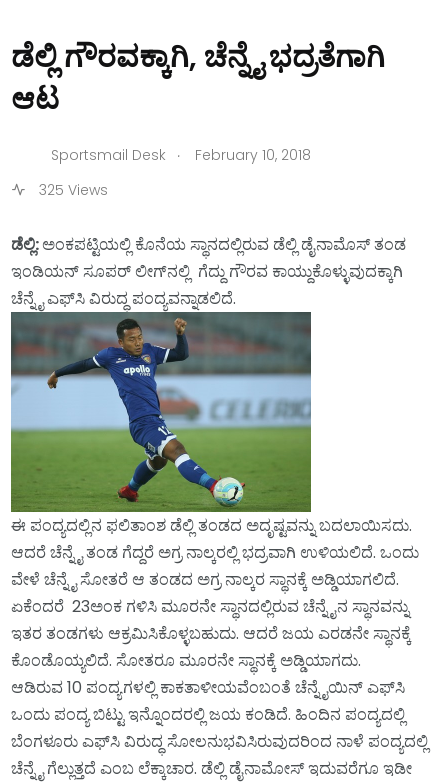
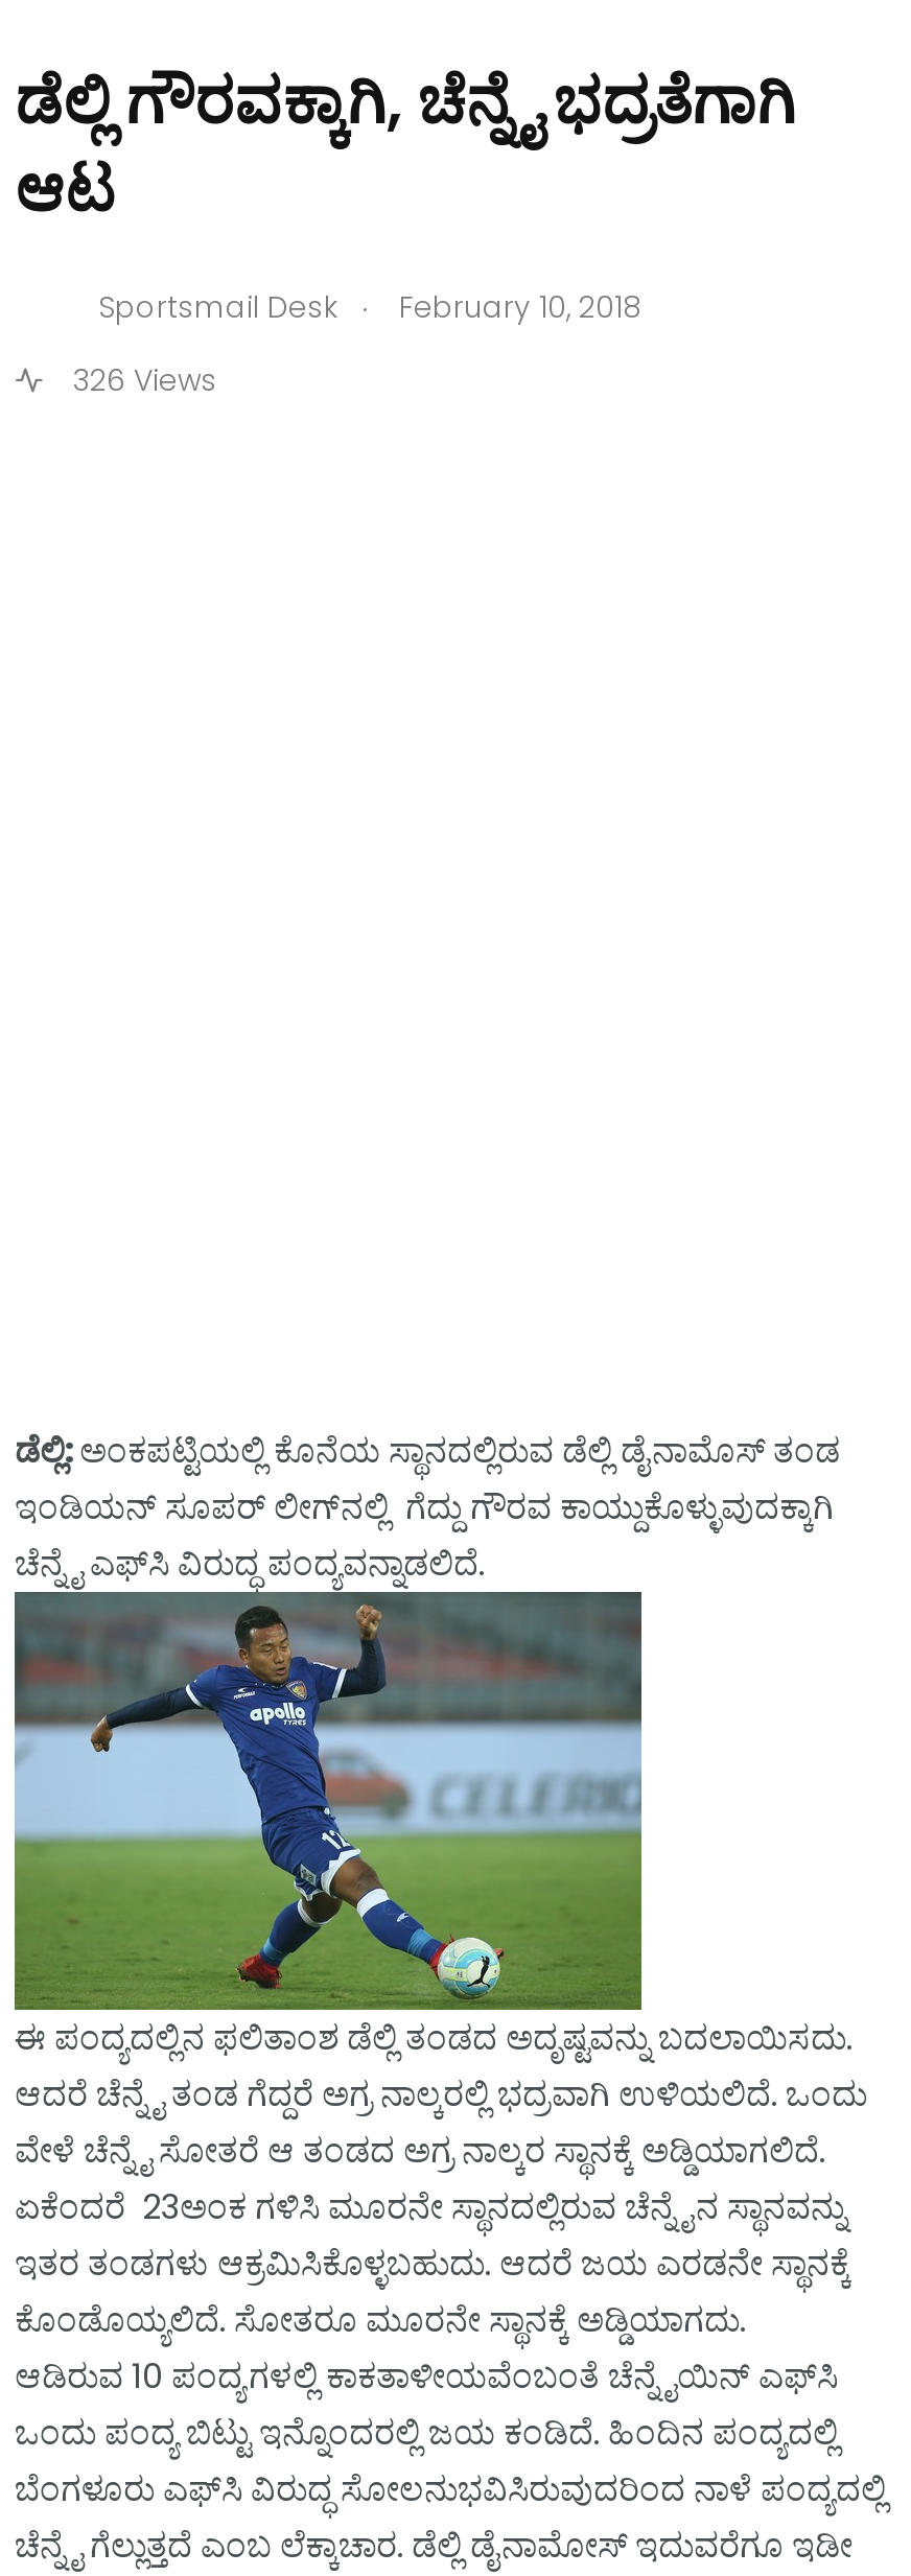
[35,180,108,200] 325 Views -> [65,360,217,401] 326 Views

